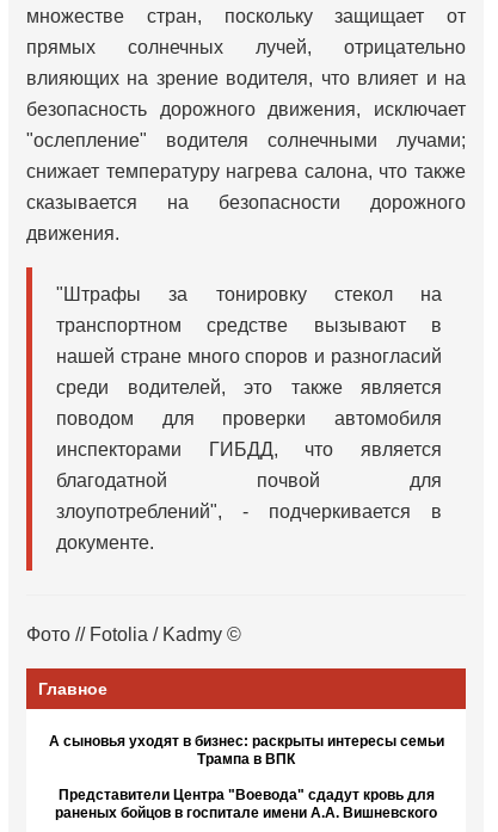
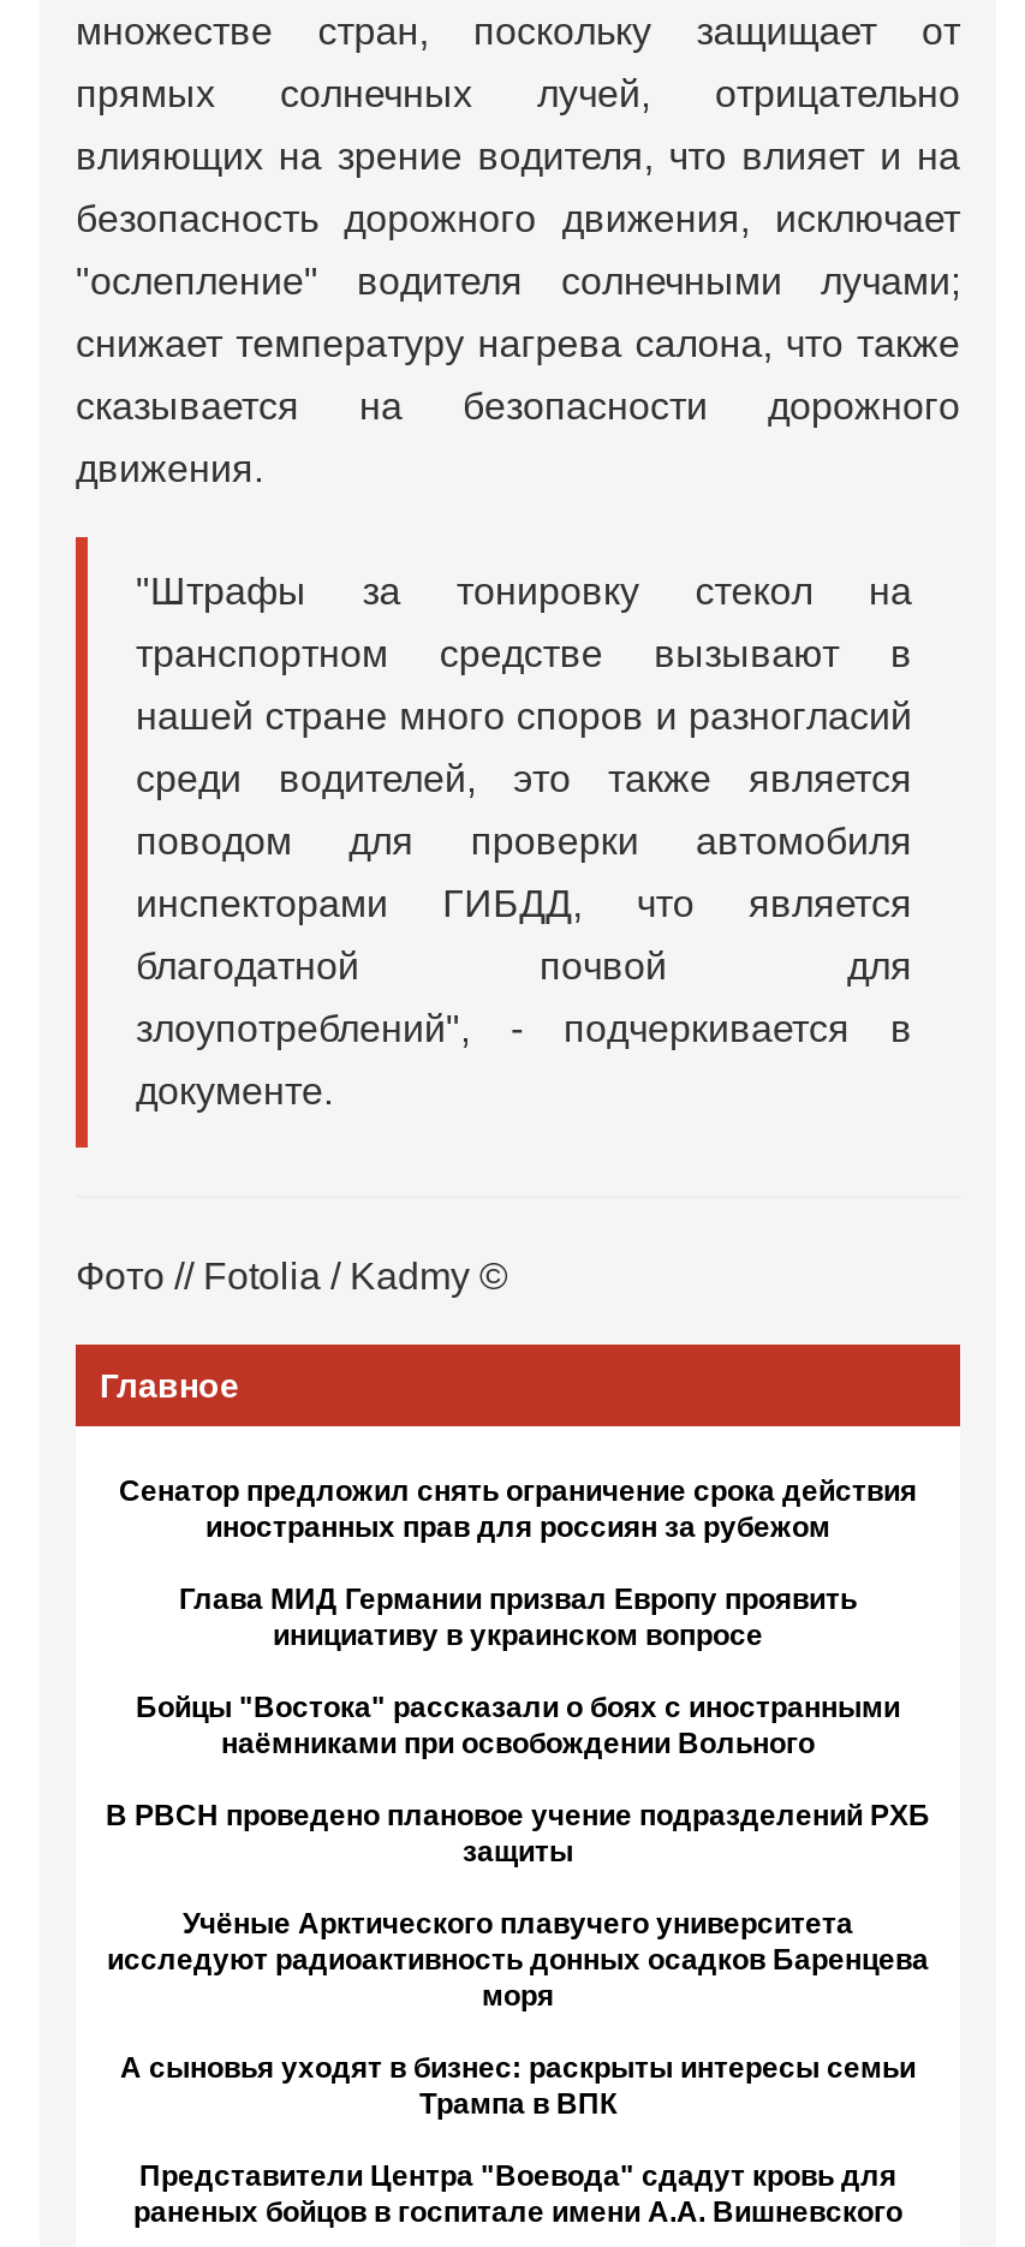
none -> [106,1474,930,2013] Сенатор предложил снять ограничение срока действия | иностранных прав для россиян за рубежом | Глава МИД Германии призвал Европу проявить | инициативу в украинском вопросе | Бойцы "Востока" рассказали о боях с иностранными | наёмниками при освобождении Вольного | В РВСН проведено плановое учение подразделений РХБ | защиты | Учёные Арктического плавучего университета | исследуют радиоактивность донных осадков Баренцева | моря

